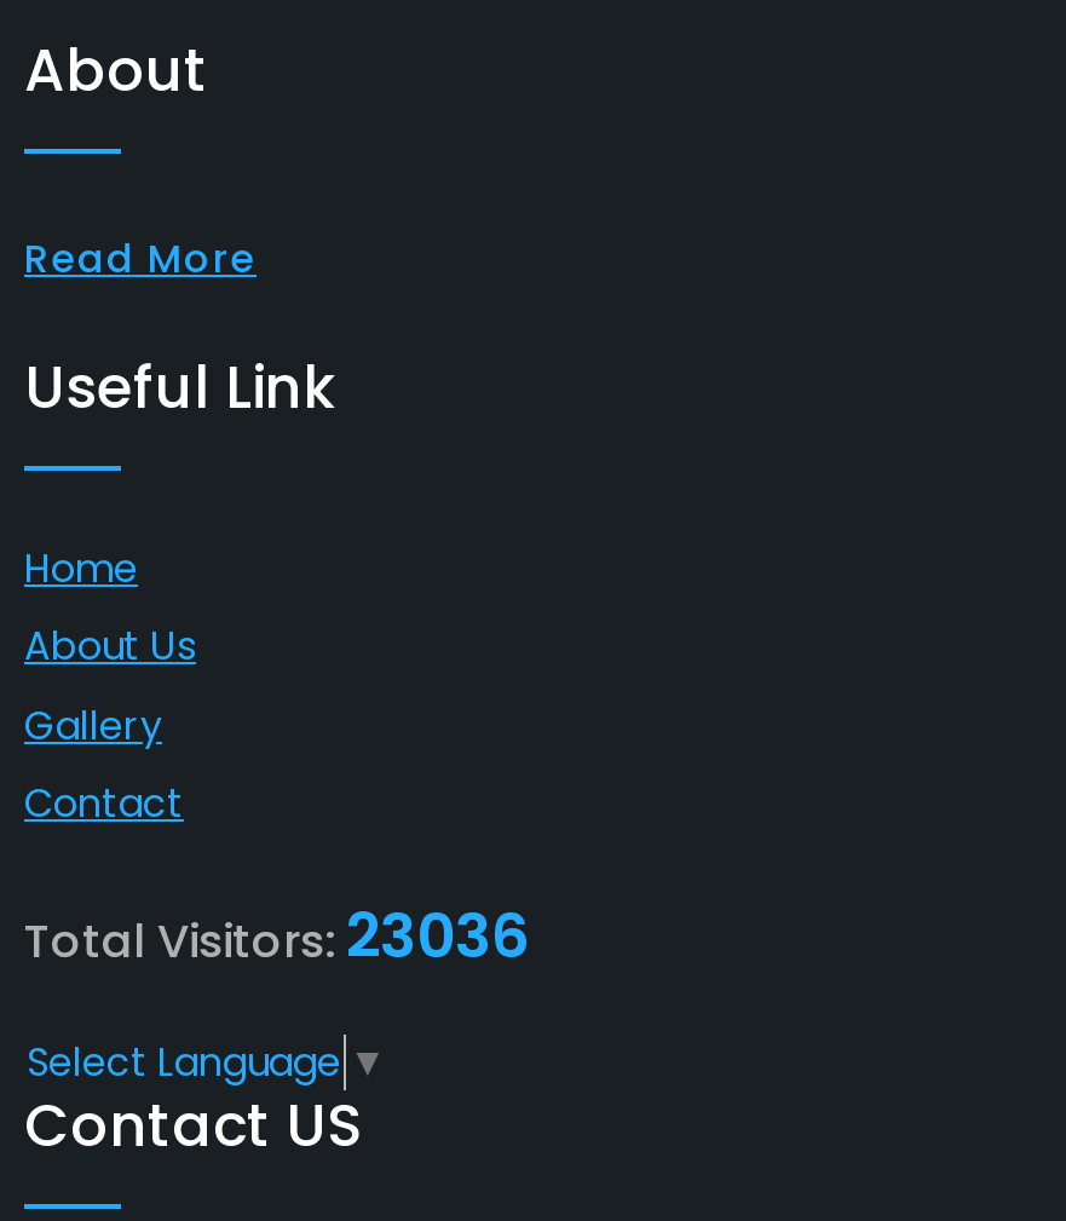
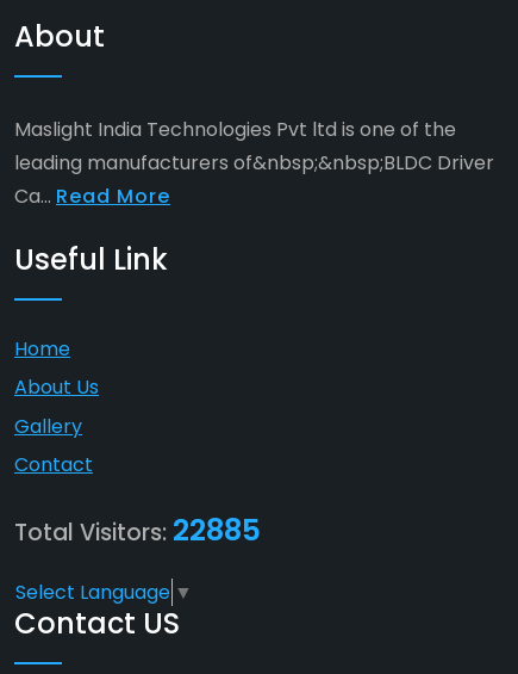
[24,230,257,286] Read More -> [14,115,494,210] Maslight India Technologies Pvt ltd is one of the | leading manufacturers of&nbsp;&nbsp;BLDC Driver | Ca... Read More
[24,895,530,980] Total Visitors: 23036 -> [14,510,261,552] Total Visitors: 22885

